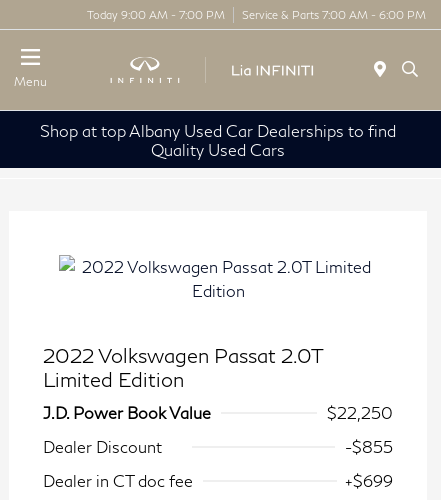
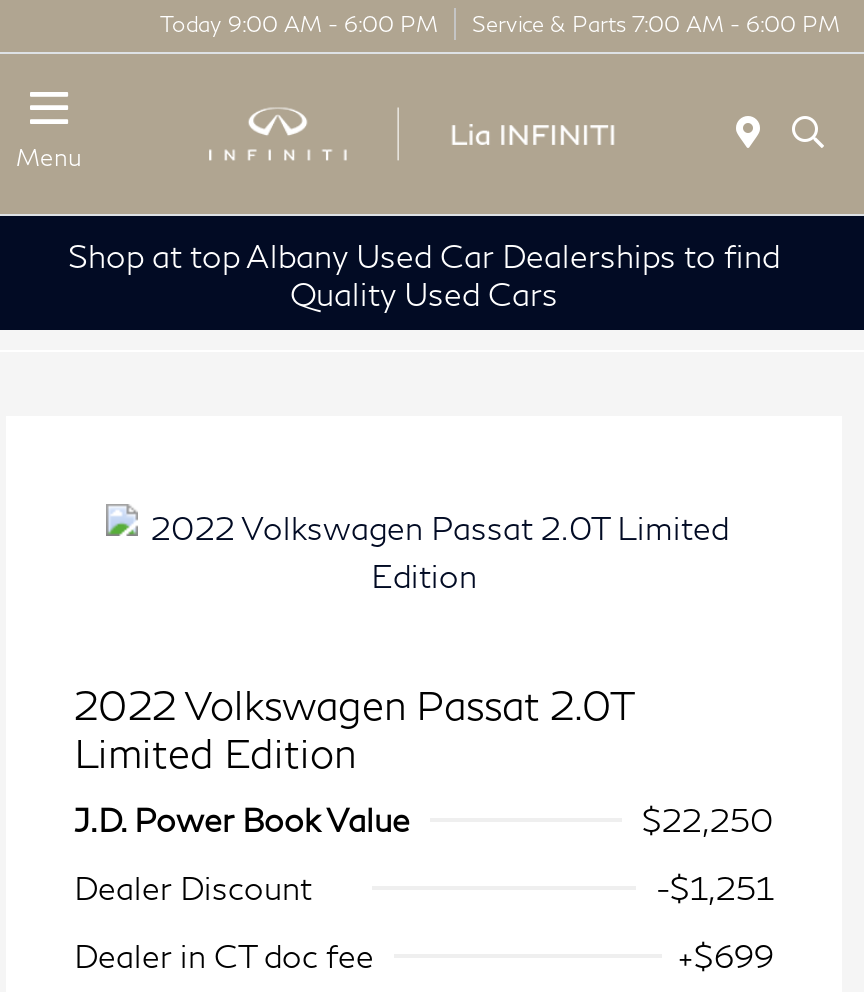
[87,7,426,20] Today 9:00 AM - 7:00 PM Service & Parts 7:00 AM - 6:00 PM -> [160,9,840,35] Today 9:00 AM - 6:00 PM Service & Parts 7:00 AM - 6:00 PM
[345,437,393,456] -$855 -> [656,868,774,906] -$1,251

